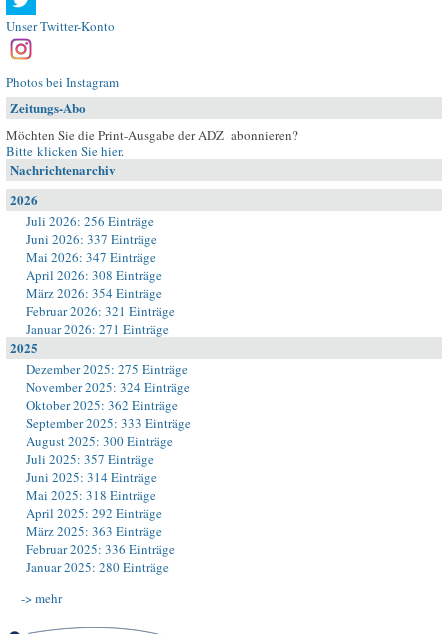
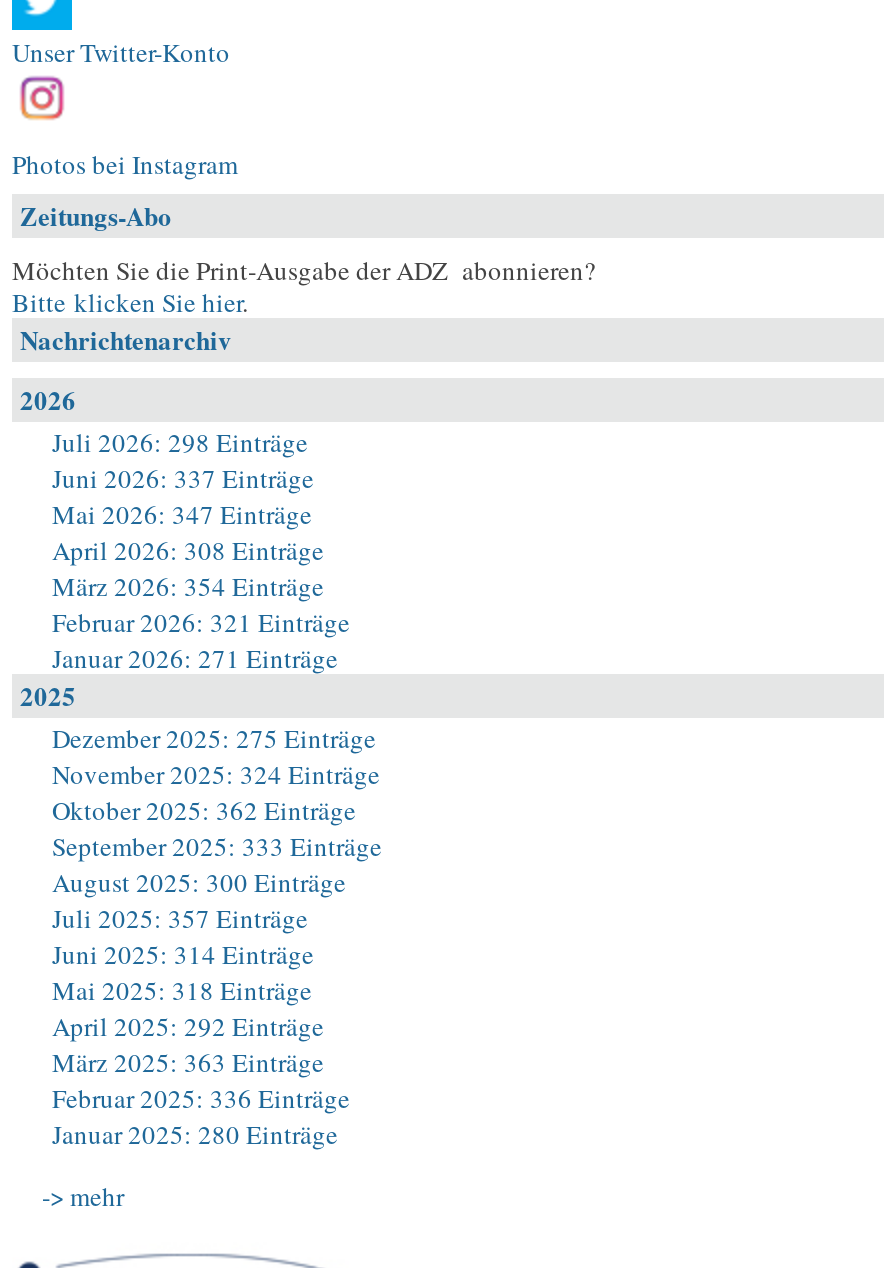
[26,212,154,230] Juli 2026: 256 Einträge -> [52,424,308,460] Juli 2026: 298 Einträge

